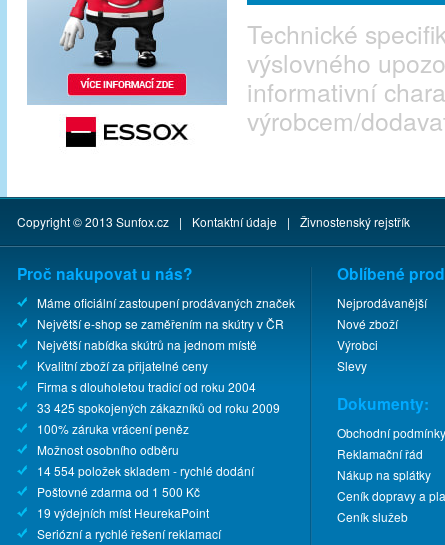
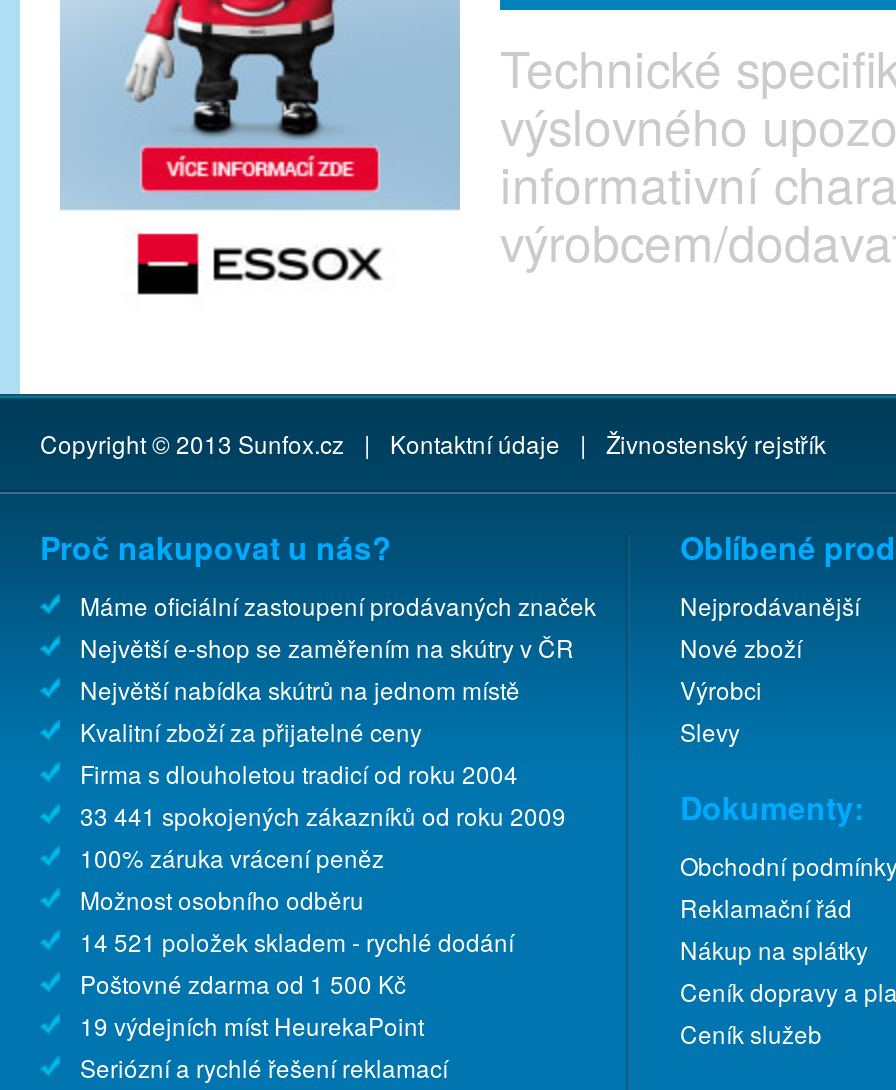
[37,399,280,416] 33 425 spokojených zákazníků od roku 2009 -> [80,799,566,833] 33 441 spokojených zákazníků od roku 2009
[37,462,254,479] 14 554 položek skladem - rychlé dodání -> [80,925,514,959] 14 521 položek skladem - rychlé dodání

